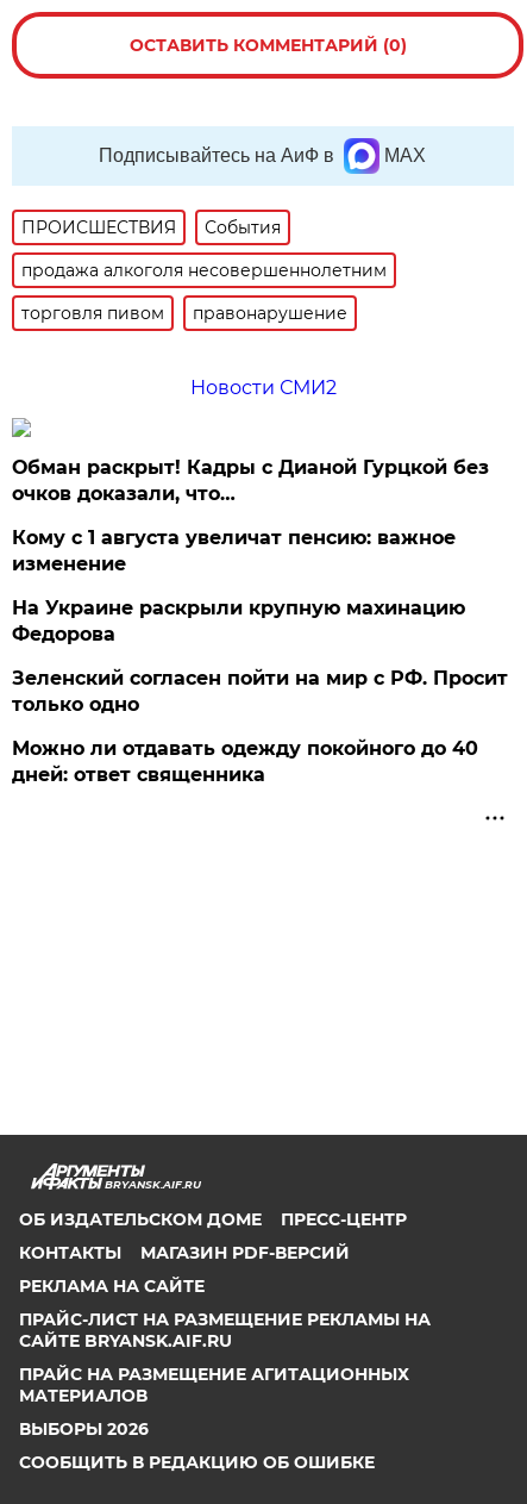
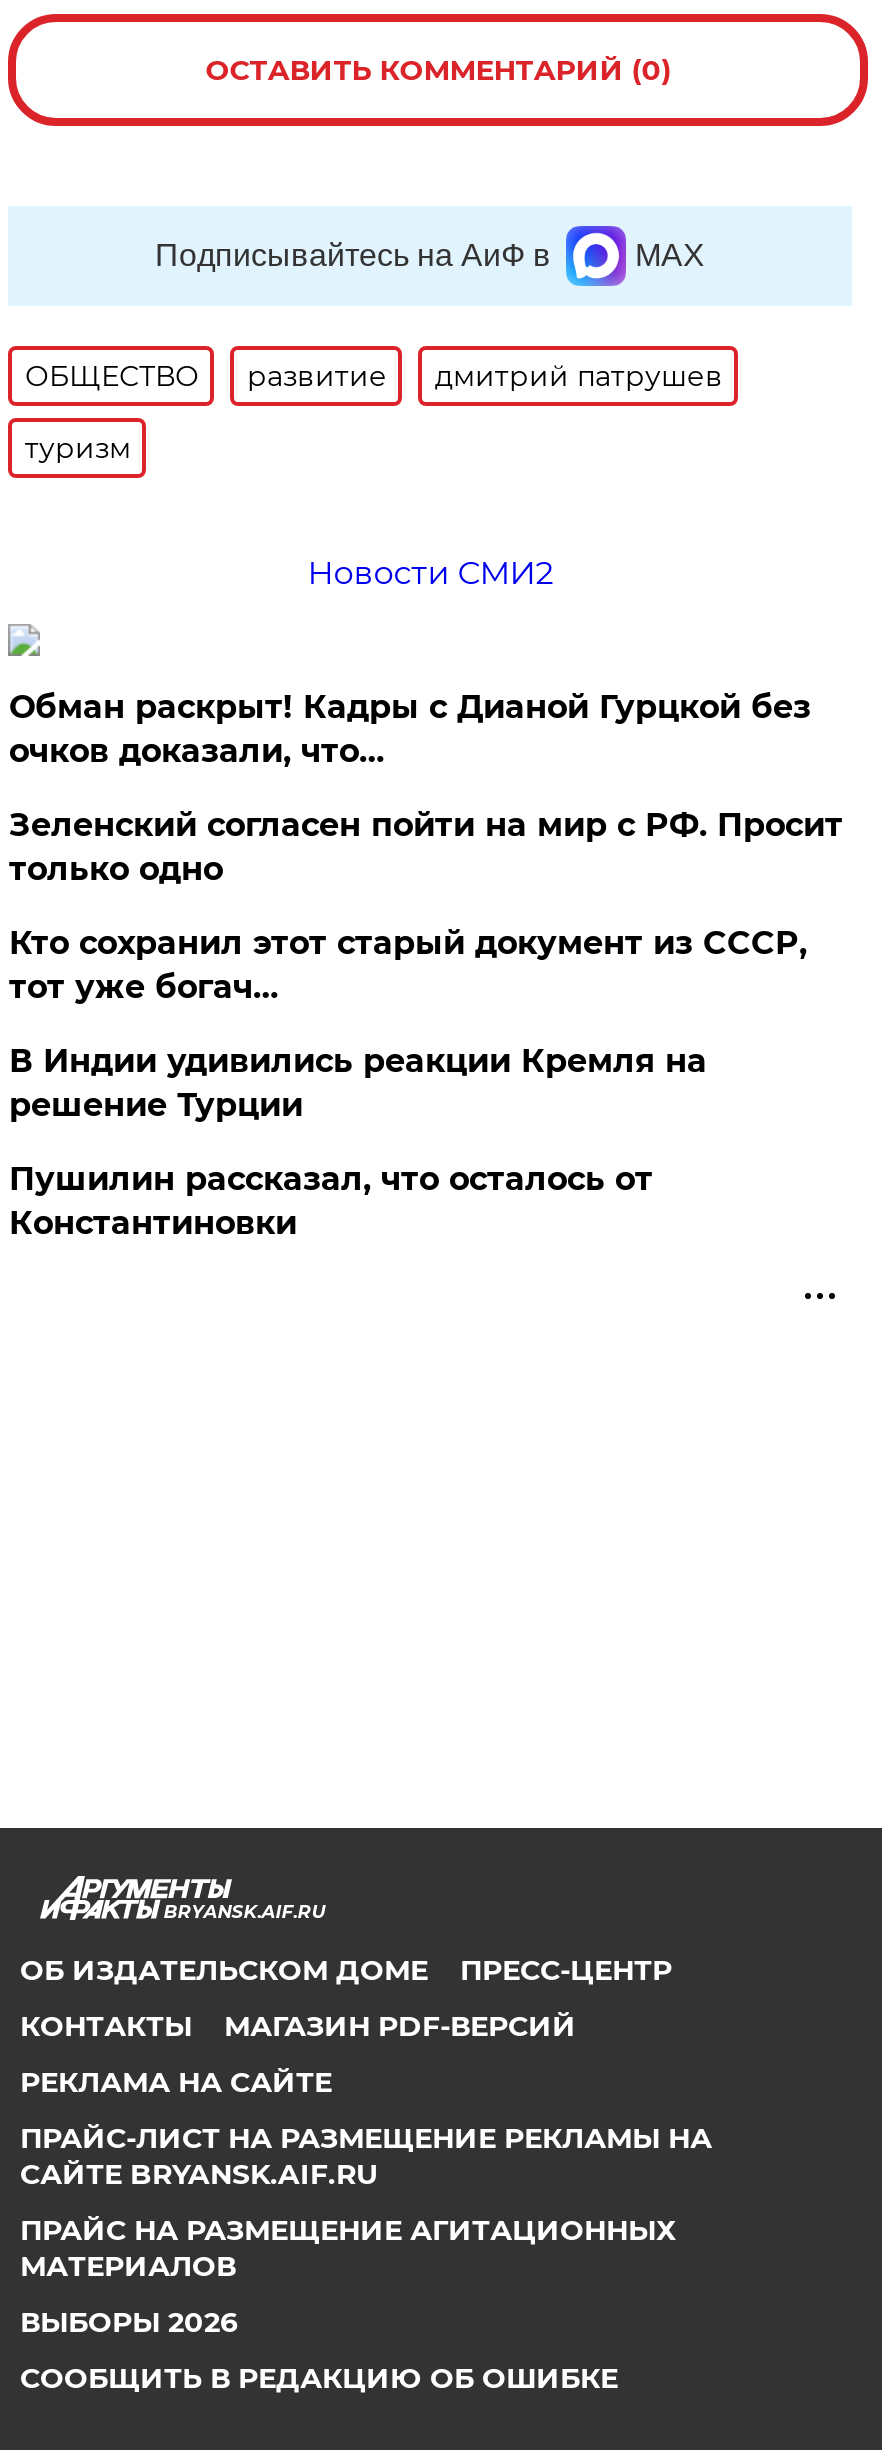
[22,217,387,324] ПРОИСШЕСТВИЯ | События | продажа алкоголя несовершеннолетним | торговля пивом | правонарушение -> [25,358,723,466] ОБЩЕСТВО | развитие | дмитрий патрушев | туризм
[12,526,466,645] Кому с 1 августа увеличат пенсию: важное | изменение | На Украине раскрыли крупную махинацию | Федорова -> none
moved [12,667,508,716] -> [9,806,843,888]: Зеленский согласен пойти на мир с РФ. Просит | только одно
[12,737,479,786] Можно ли отдавать одежду покойного до 40 | дней: ответ священника -> [9,924,807,1242] Кто сохранил этот старый документ из СССР, | тот уже богач… | В Индии удивились реакции Кремля на | решение Турции | Пушилин рассказал, что осталось от | Константиновки

